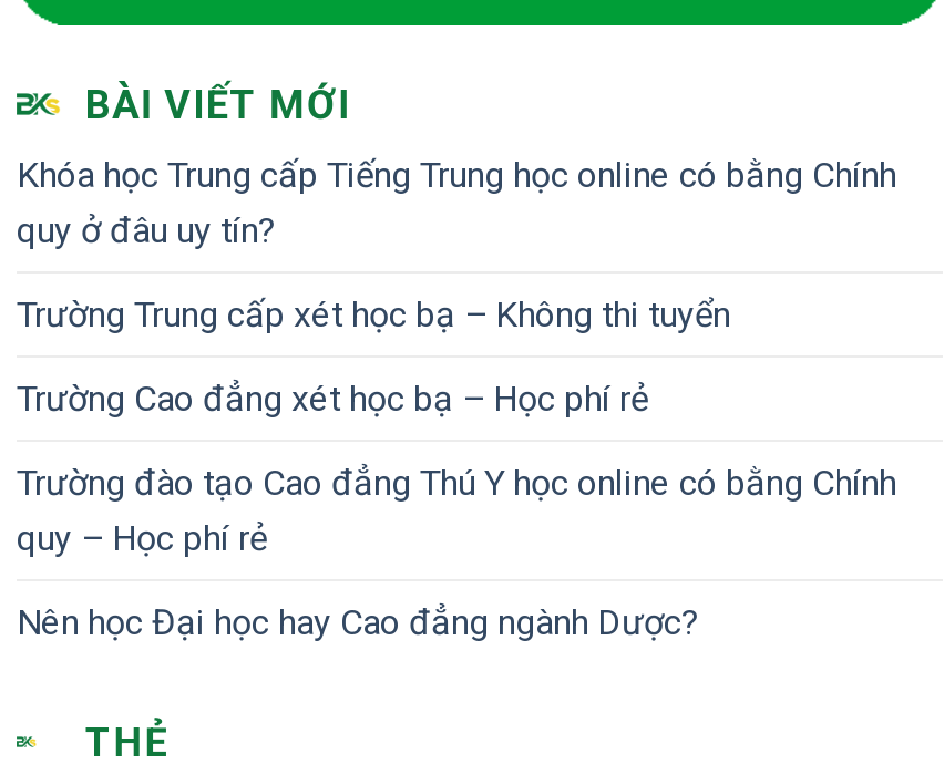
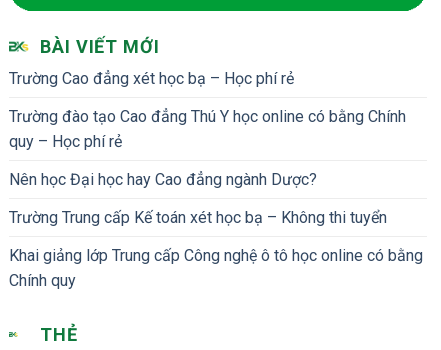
[17,154,896,335] Khóa học Trung cấp Tiếng Trung học online có bằng Chính | quy ở đâu uy tín? | Trường Trung cấp xét học bạ – Không thi tuyển -> none
moved [17,377,896,643] -> [9,69,406,189]: Trường Cao đẳng xét học bạ – Học phí rẻ | Trường đào tạo Cao đẳng Thú Y học online có bằng Chính | quy – Học phí rẻ | Nên học Đại học hay Cao đẳng ngành Dược?
none -> [9,208,423,290] Trường Trung cấp Kế toán xét học bạ – Không thi tuyển | Khai giảng lớp Trung cấp Công nghệ ô tô học online có bằng | Chính quy

